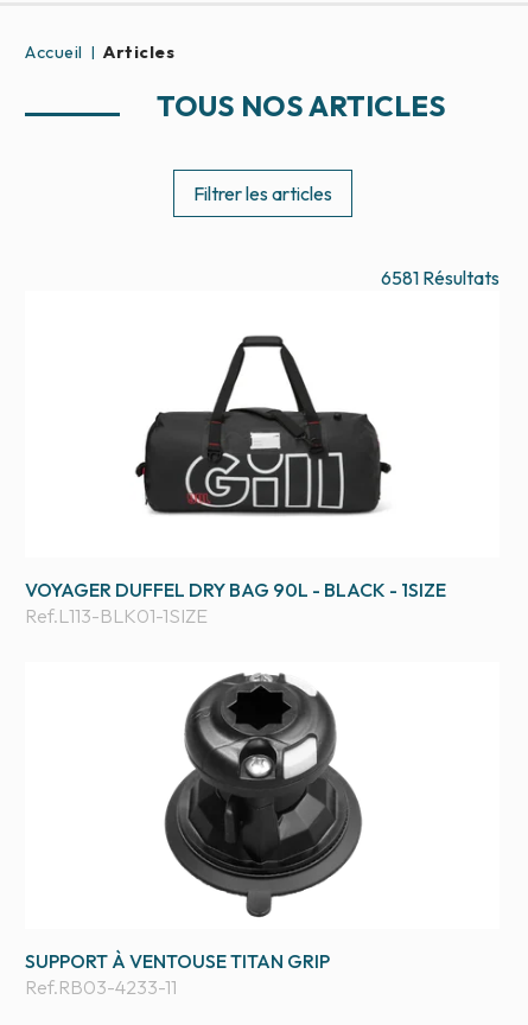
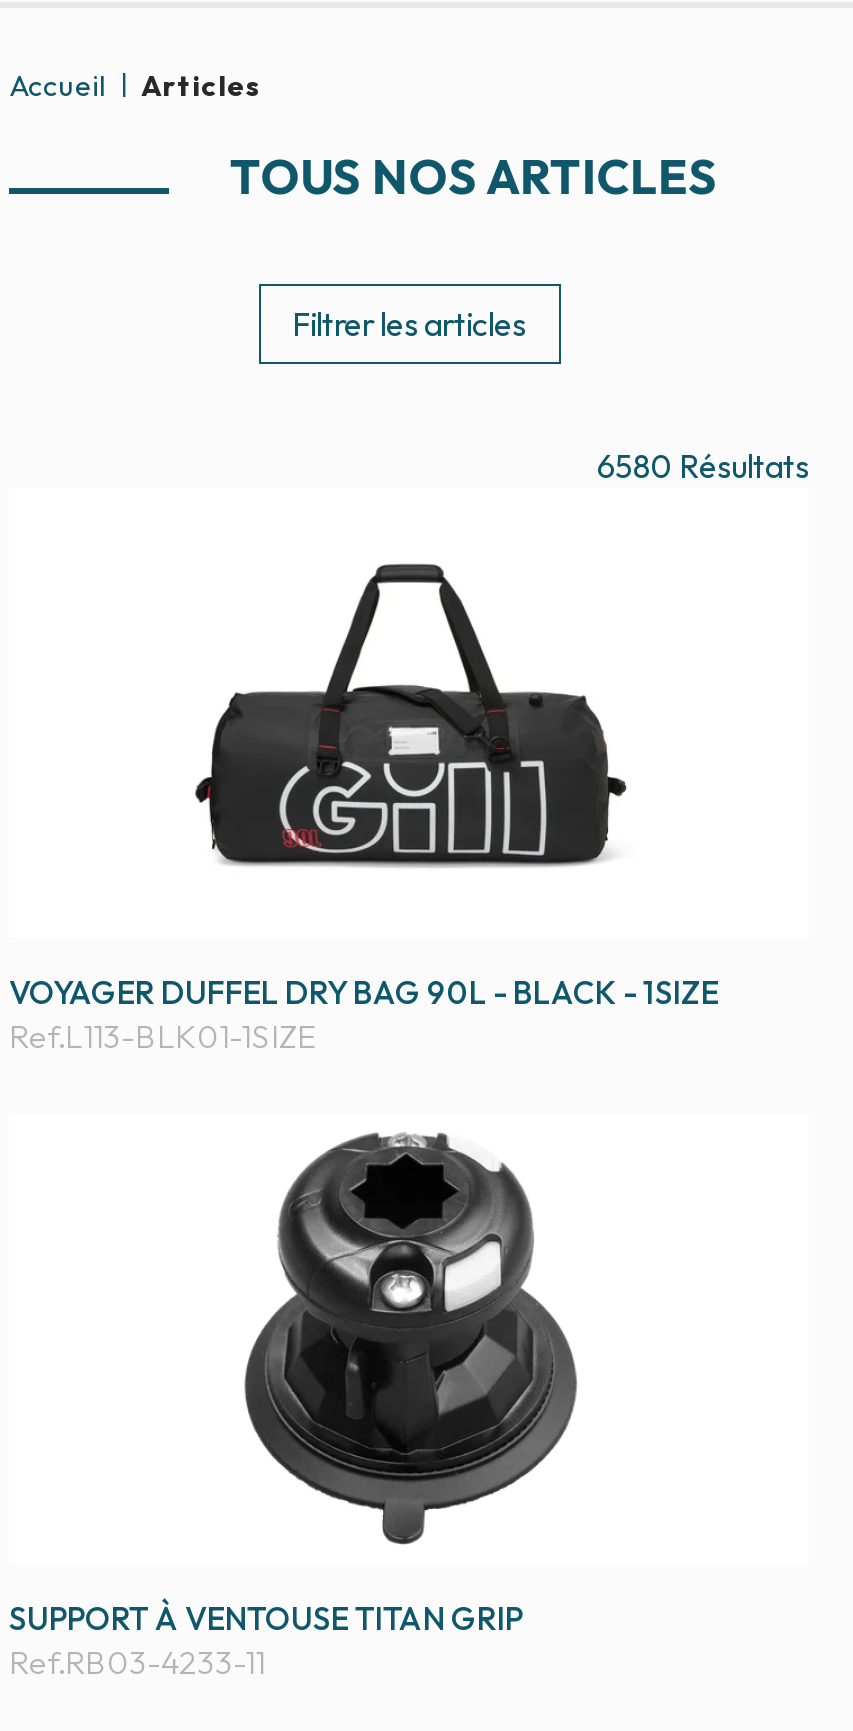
[381,265,500,289] 6581 Résultats -> [597,445,809,485] 6580 Résultats

